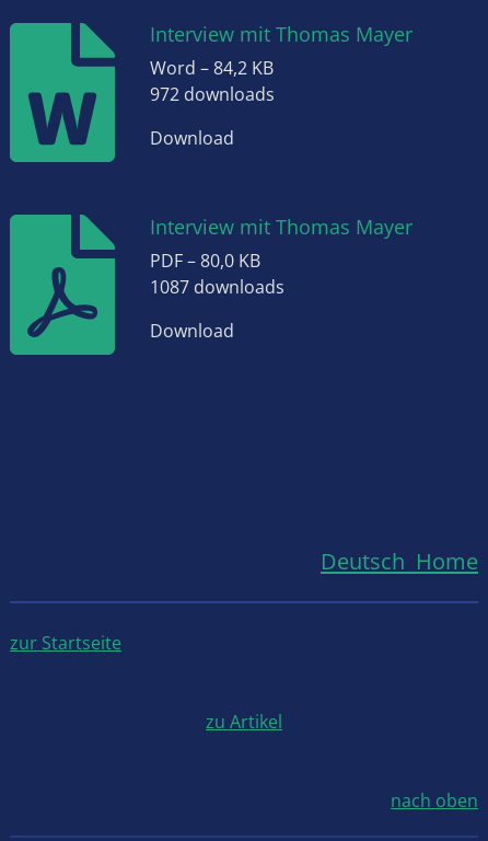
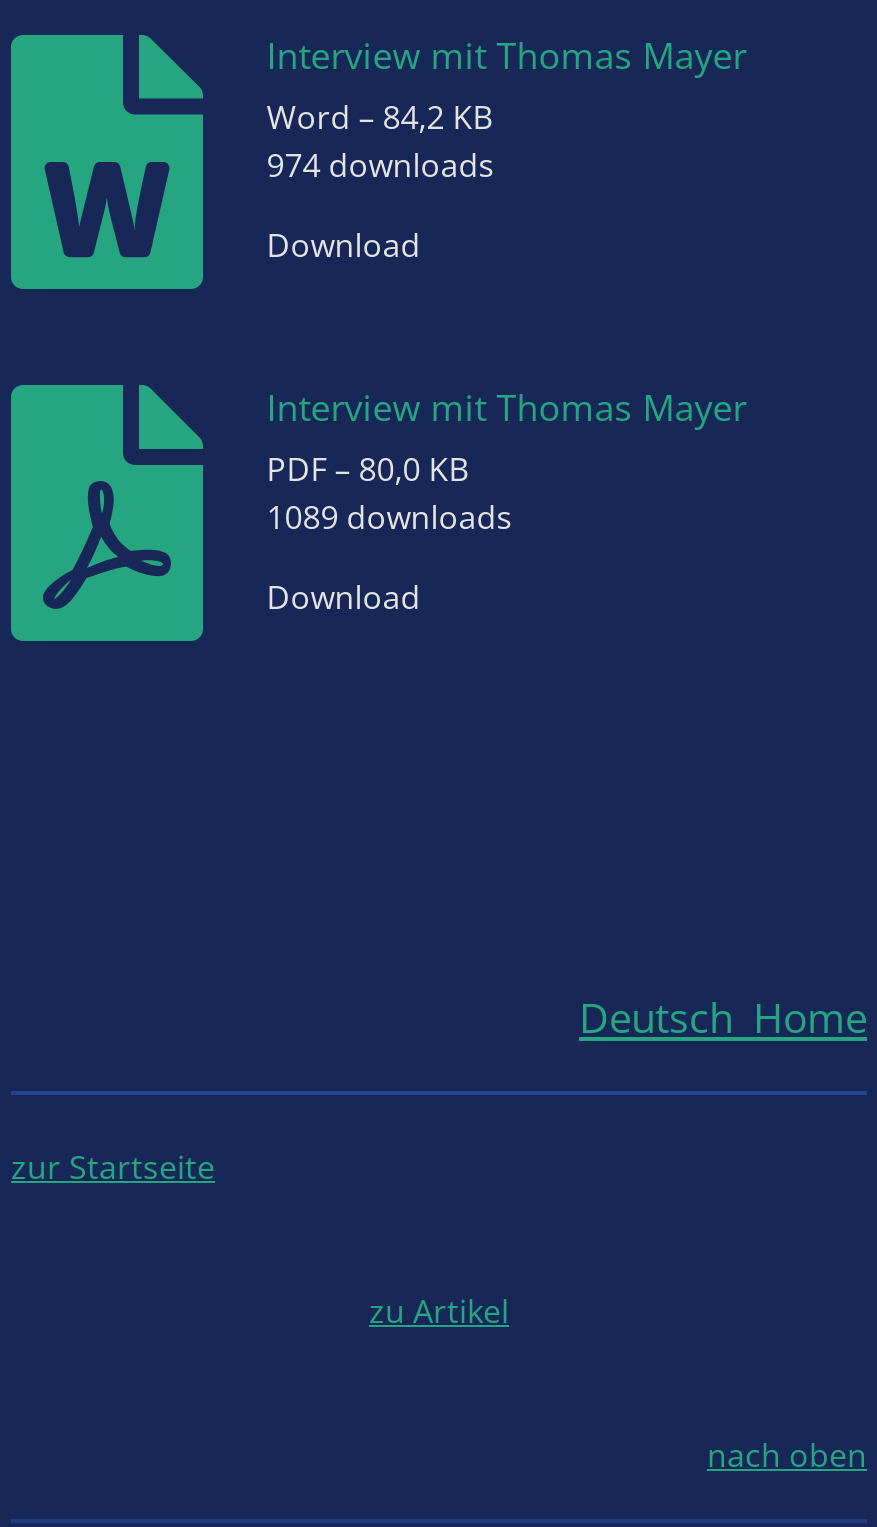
[150,82,274,106] 972 downloads -> [267,143,495,187] 974 downloads
[150,274,284,298] 1087 downloads -> [267,494,513,538] 1089 downloads

